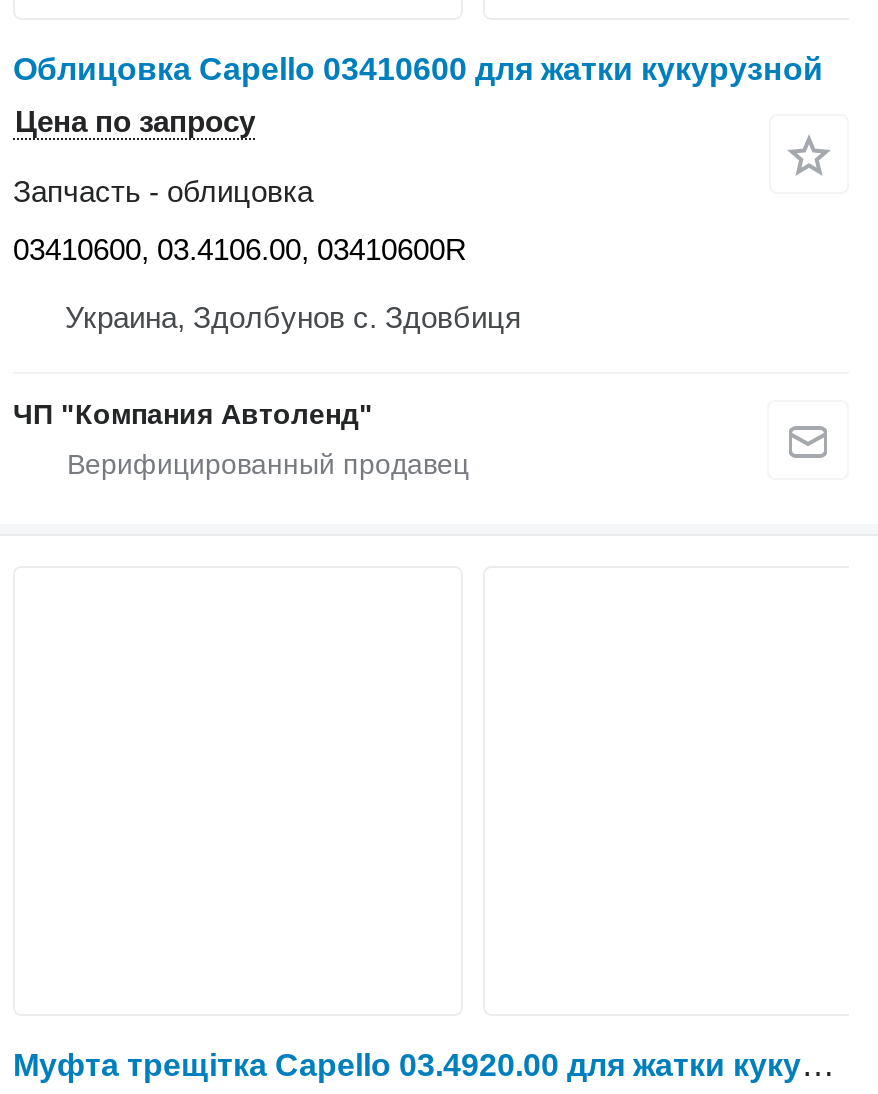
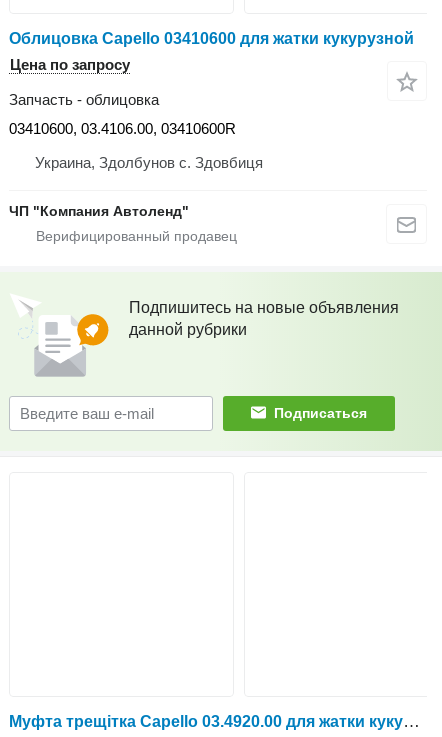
none -> [9,272,439,451] [image] | Подпишитесь на новые объявления | данной рубрики
none -> [274,405,367,421] Подписаться

